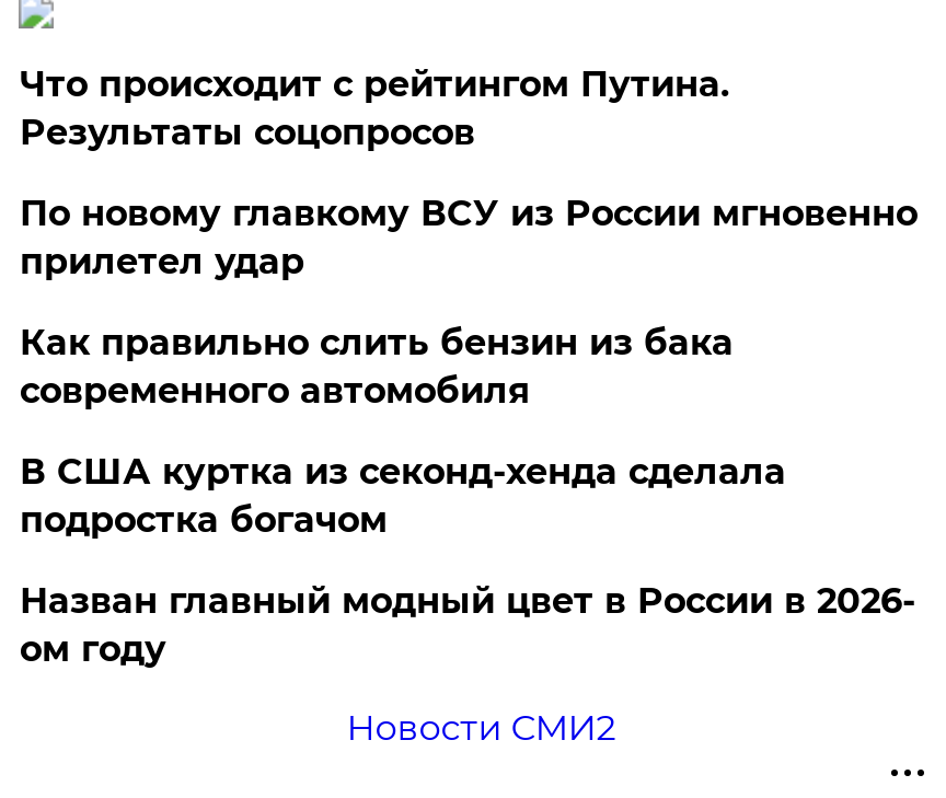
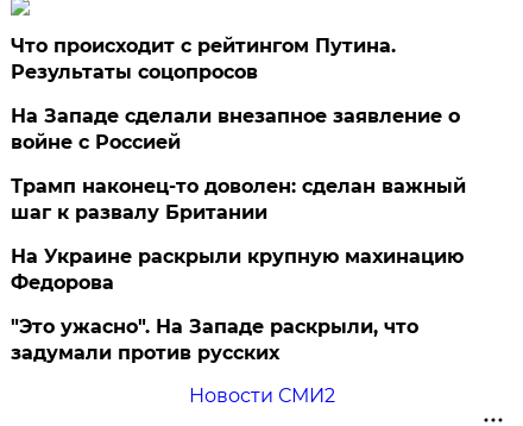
[19,192,917,282] По новому главкому ВСУ из России мгновенно | прилетел удар -> [11,104,460,153] На Западе сделали внезапное заявление о | войне с Россией
[19,321,733,411] Как правильно слить бензин из бака | современного автомобиля -> [11,175,466,223] Трамп наконец-то доволен: сделан важный | шаг к развалу Британии
[19,451,786,540] В США куртка из секонд-хенда сделала | подростка богачом -> [11,245,464,294] На Украине раскрыли крупную махинацию | Федорова
[19,580,915,669] Назван главный модный цвет в России в 2026- | ом году -> [11,315,419,364] "Это ужасно". На Западе раскрыли, что | задумали против русских

